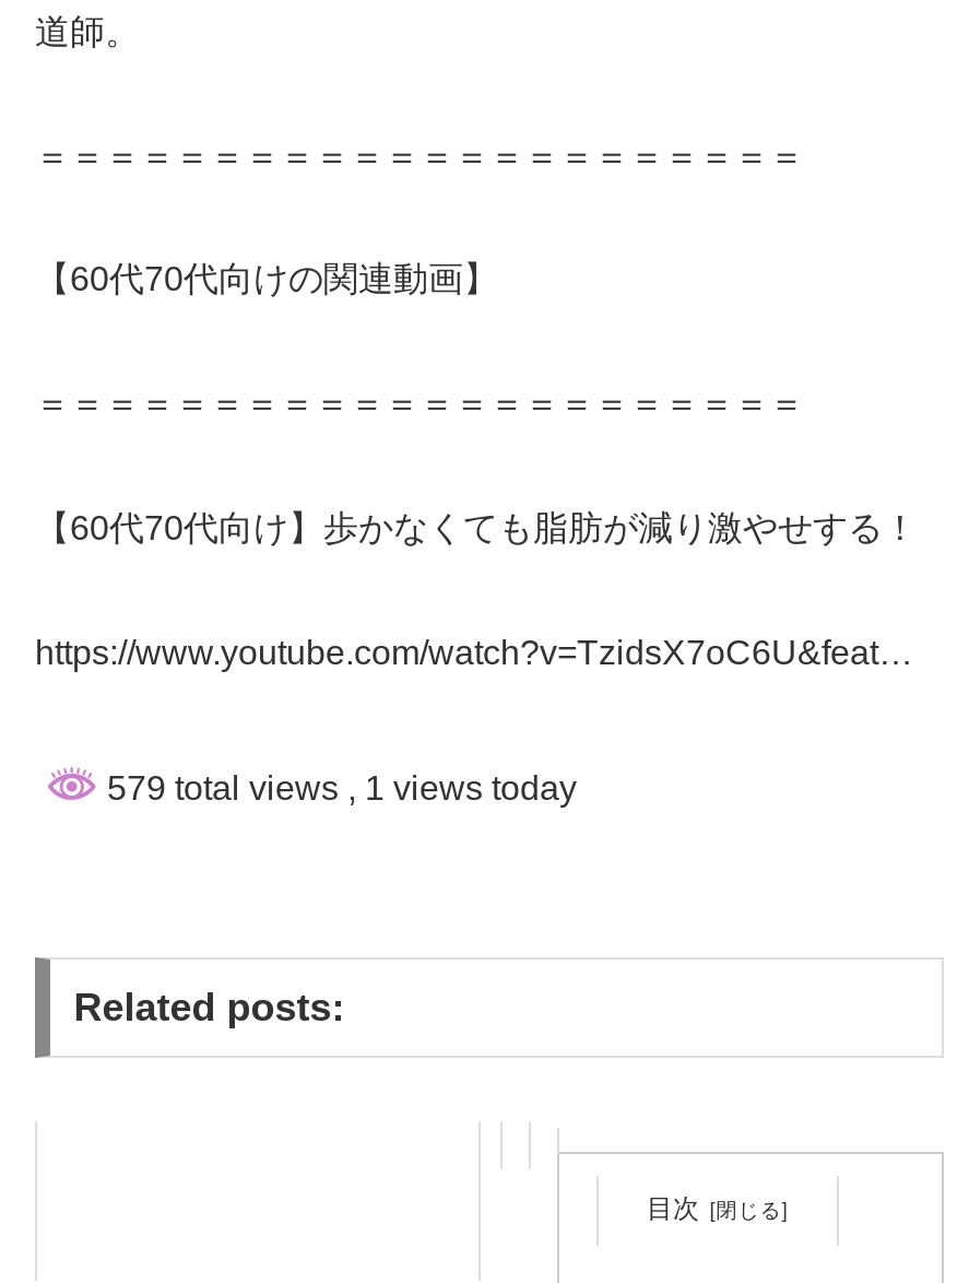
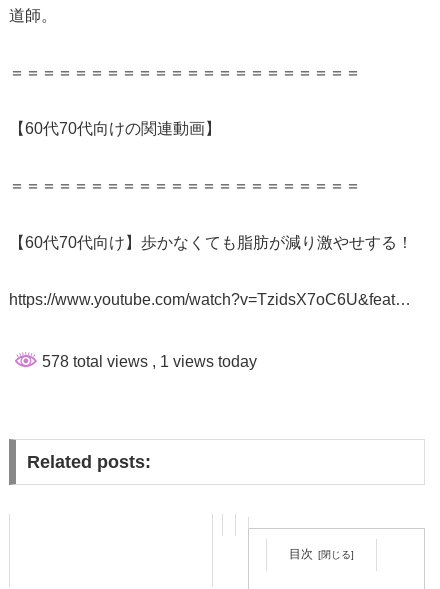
[98,769,577,806] 579 total views, 1 views today -> [38,353,257,370] 578 total views, 1 views today

